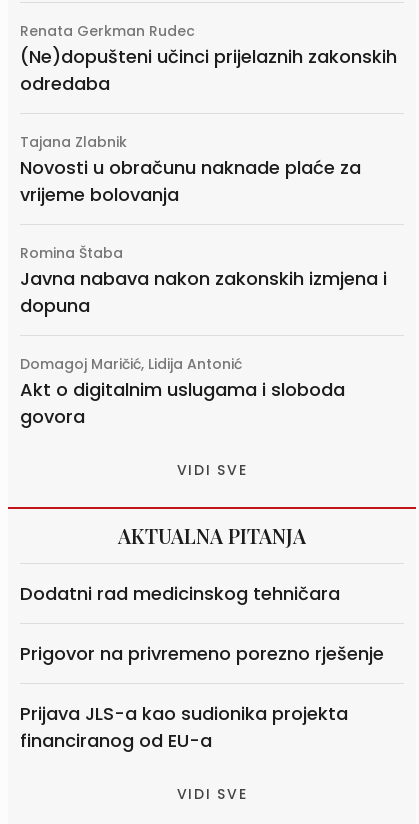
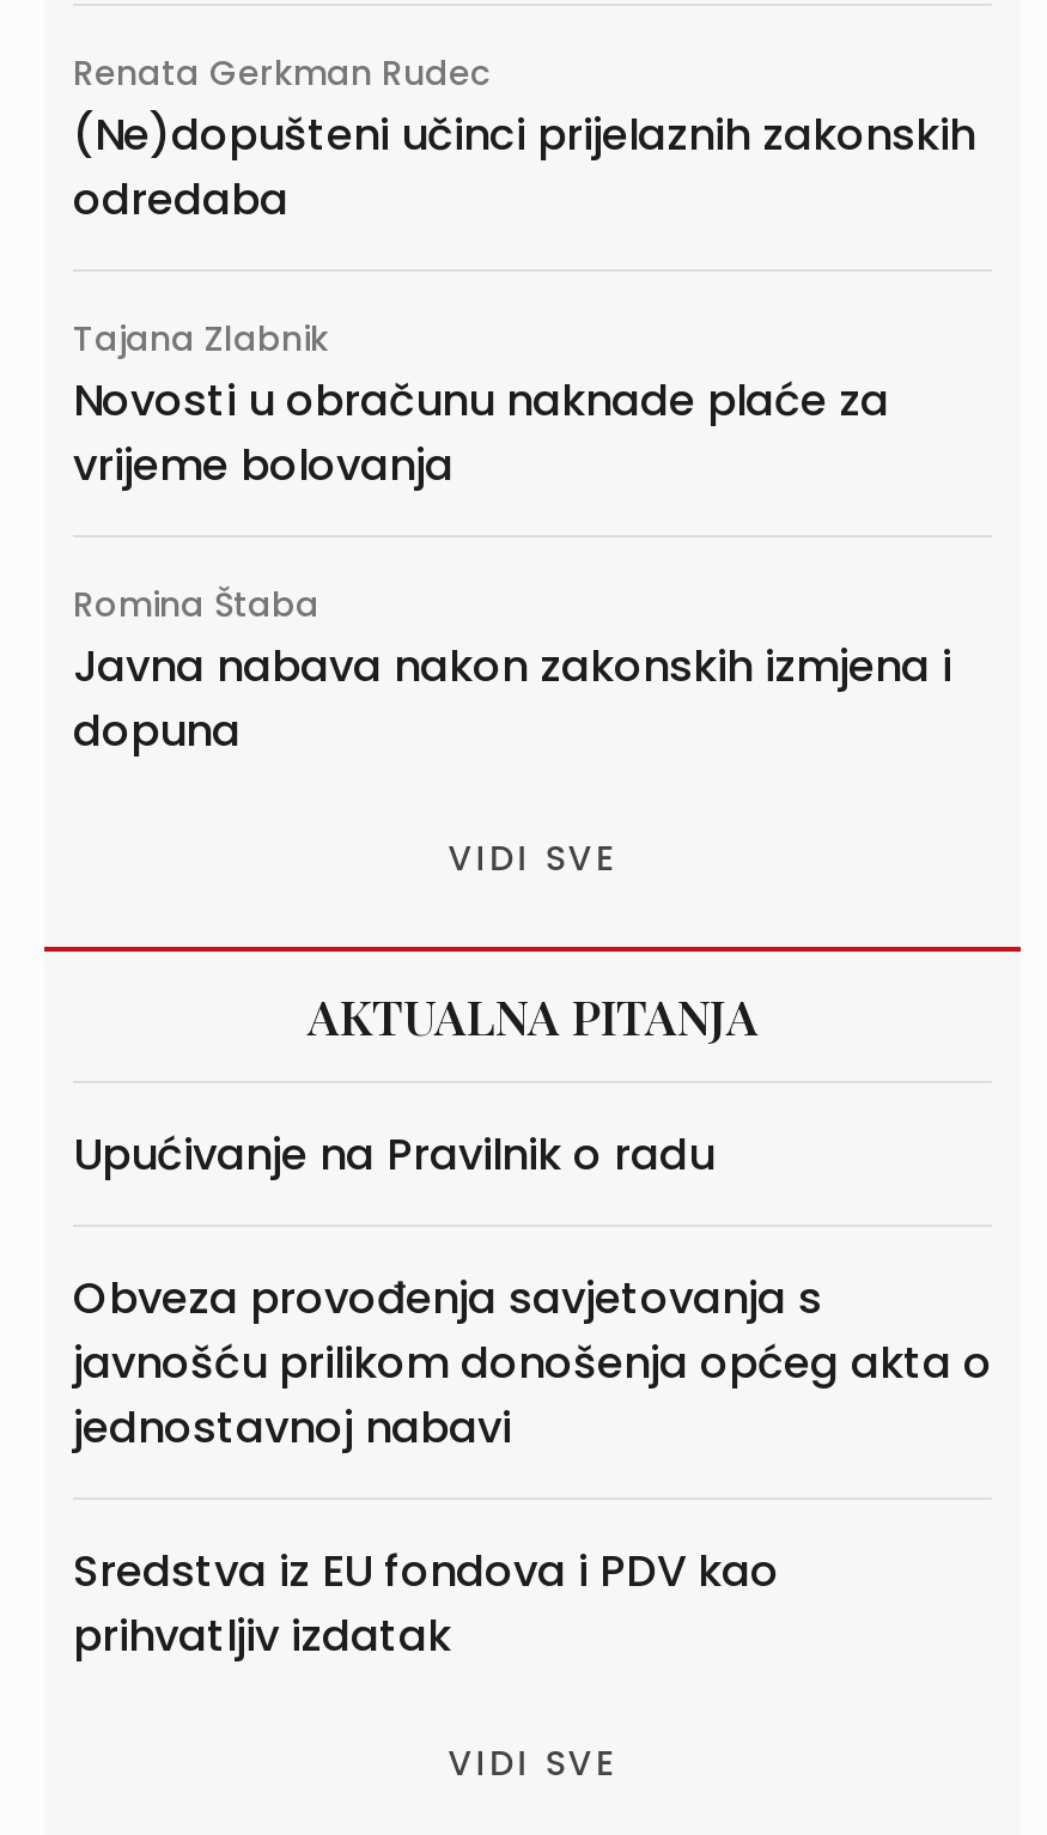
[20,354,345,429] Domagoj Maričić, Lidija Antonić | Akt o digitalnim uslugama i sloboda | govora -> none
moved [118,460,306,549] -> [308,834,757,1047]: VIDI SVE | AKTUALNA PITANJA
[20,581,340,606] Dodatni rad medicinskog tehničara -> [73,1124,714,1184] Upućivanje na Pravilnik o radu
[20,641,384,666] Prigovor na privremeno porezno rješenje -> [73,1267,992,1457] Obveza provođenja savjetovanja s | javnošću prilikom donošenja općeg akta o | jednostavnoj nabavi
[20,701,348,753] Prijava JLS-a kao sudionika projekta | financiranog od EU-a -> [73,1540,779,1665] Sredstva iz EU fondova i PDV kao | prihvatljiv izdatak

